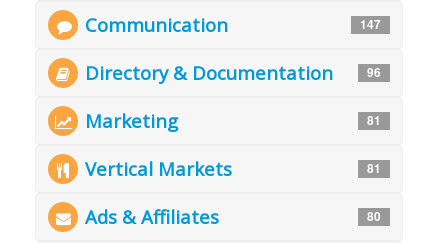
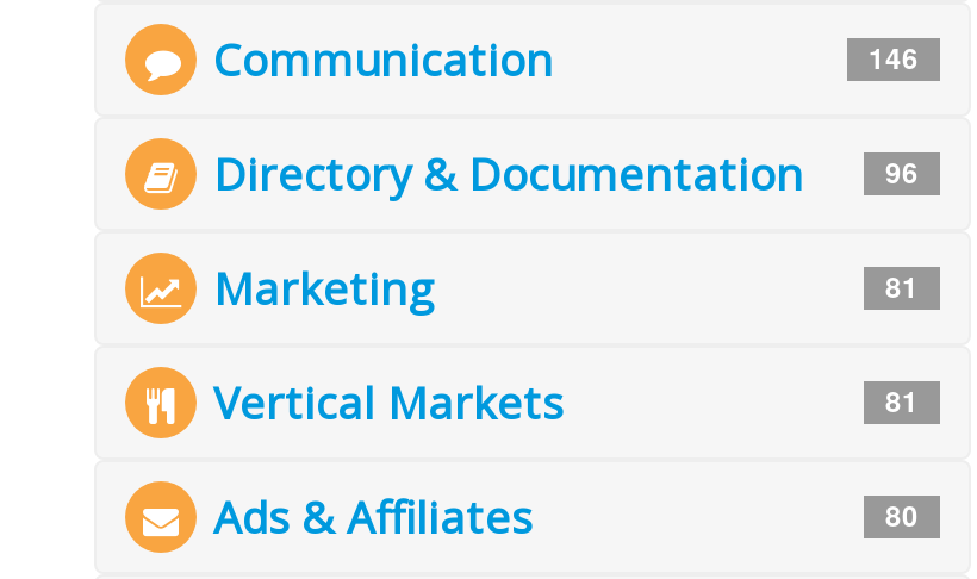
[360,16,381,33] 147 -> [869,38,919,79] 146

